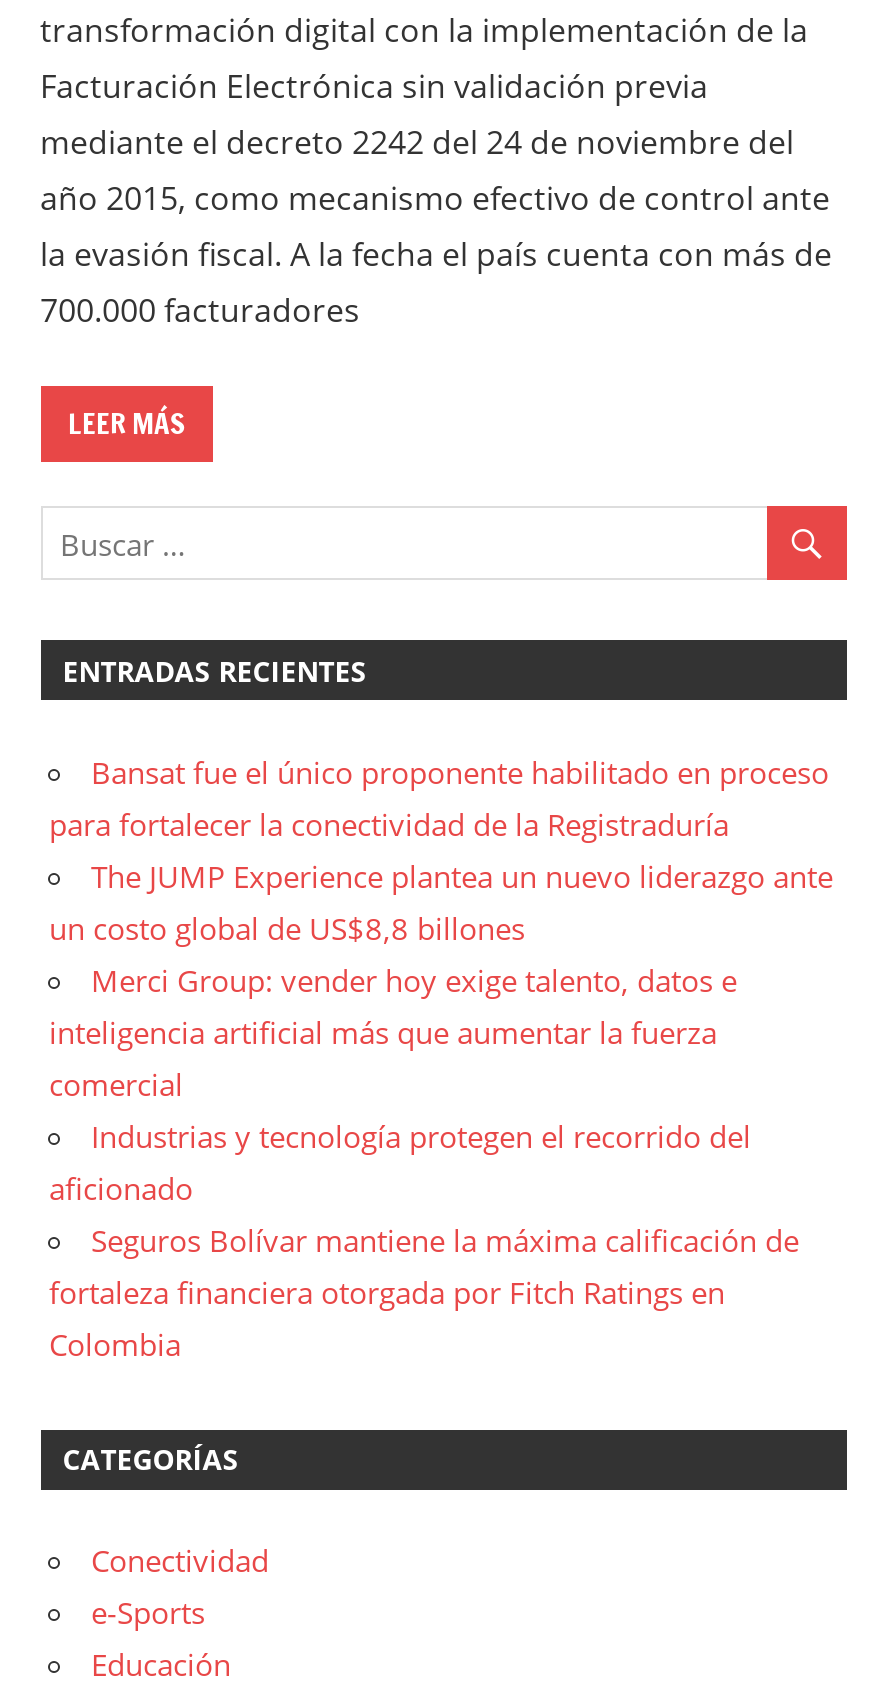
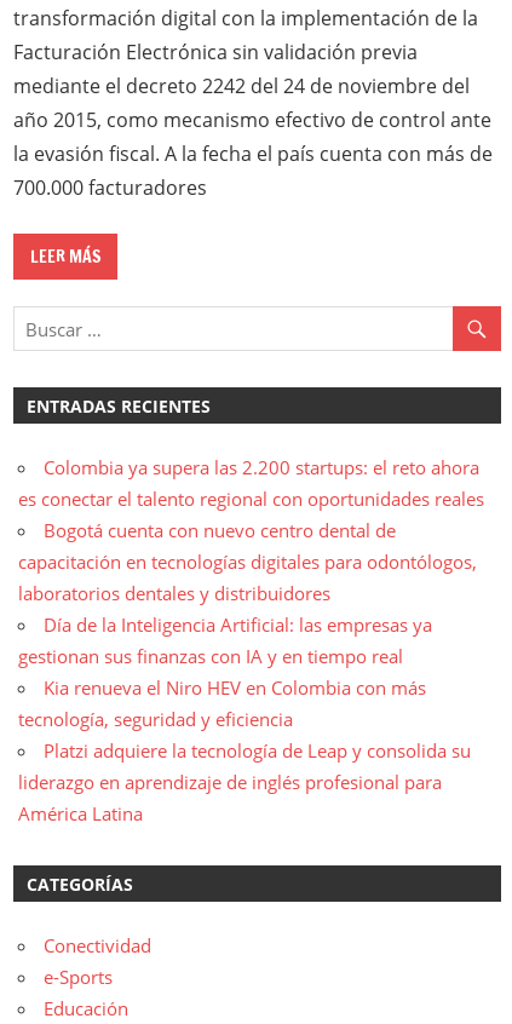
[49,752,833,1364] Bansat fue el único proponente habilitado en proceso | para fortalecer la conectividad de la Registraduría | The JUMP Experience plantea un nuevo liderazgo ante | un costo global de US$8,8 billones | Merci Group: vender hoy exige talento, datos e | inteligencia artificial más que aumentar la fuerza | comercial | Industrias y tecnología protegen el recorrido del | aficionado | Seguros Bolívar mantiene la máxima calificación de | fortaleza financiera otorgada por Fitch Ratings en | Colombia -> [18,455,484,825] Colombia ya supera las 2.200 startups: el reto ahora | es conectar el talento regional con oportunidades reales | Bogotá cuenta con nuevo centro dental de | capacitación en tecnologías digitales para odontólogos, | laboratorios dentales y distribuidores | Día de la Inteligencia Artificial: las empresas ya | gestionan sus finanzas con IA y en tiempo real | Kia renueva el Niro HEV en Colombia con más | tecnología, seguridad y eficiencia | Platzi adquiere la tecnología de Leap y consolida su | liderazgo en aprendizaje de inglés profesional para | América Latina

